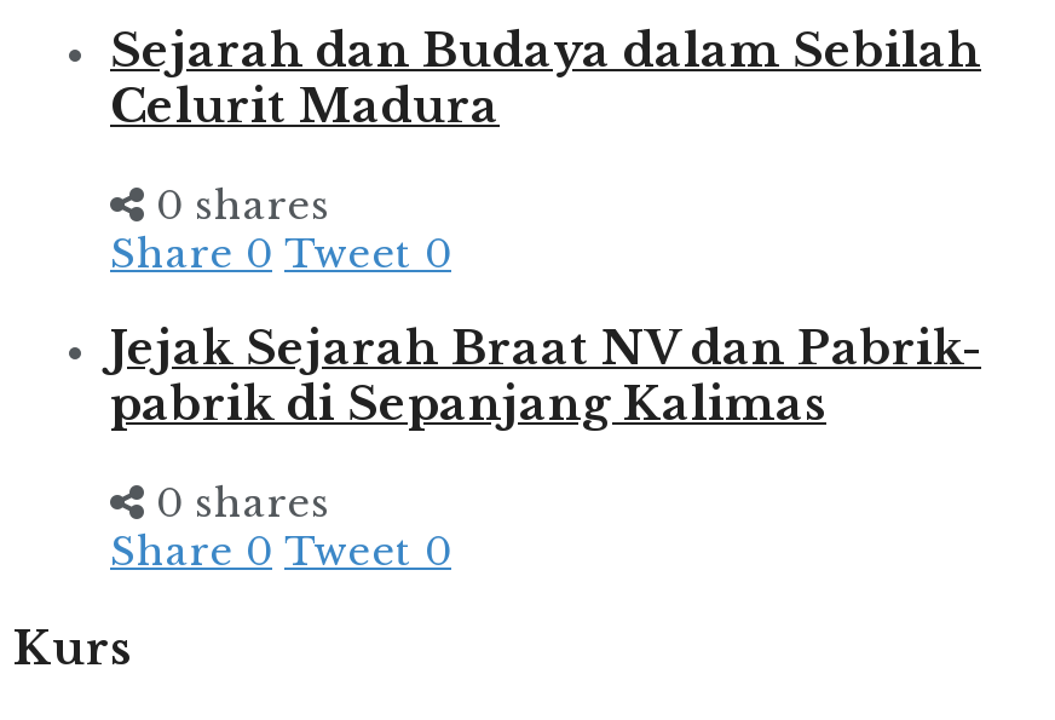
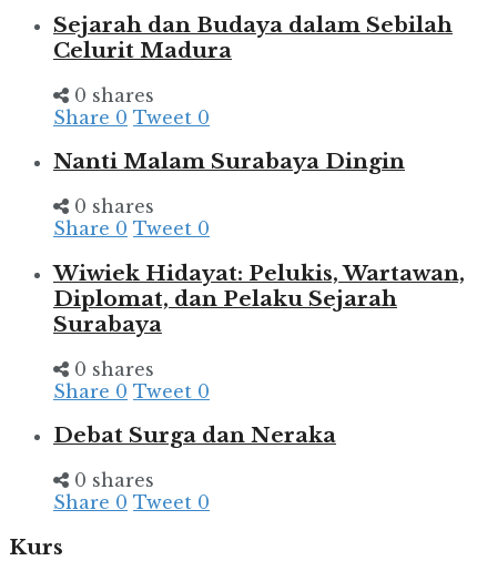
[110,322,981,433] Jejak Sejarah Braat NV dan Pabrik- | pabrik di Sepanjang Kalimas -> [53,149,465,448] Nanti Malam Surabaya Dingin | 0 shares | Share 0 Tweet 0 | Wiwiek Hidayat: Pelukis, Wartawan, | Diplomat, dan Pelaku Sejarah | Surabaya | 0 shares | Share 0 Tweet 0 | Debat Surga dan Neraka

